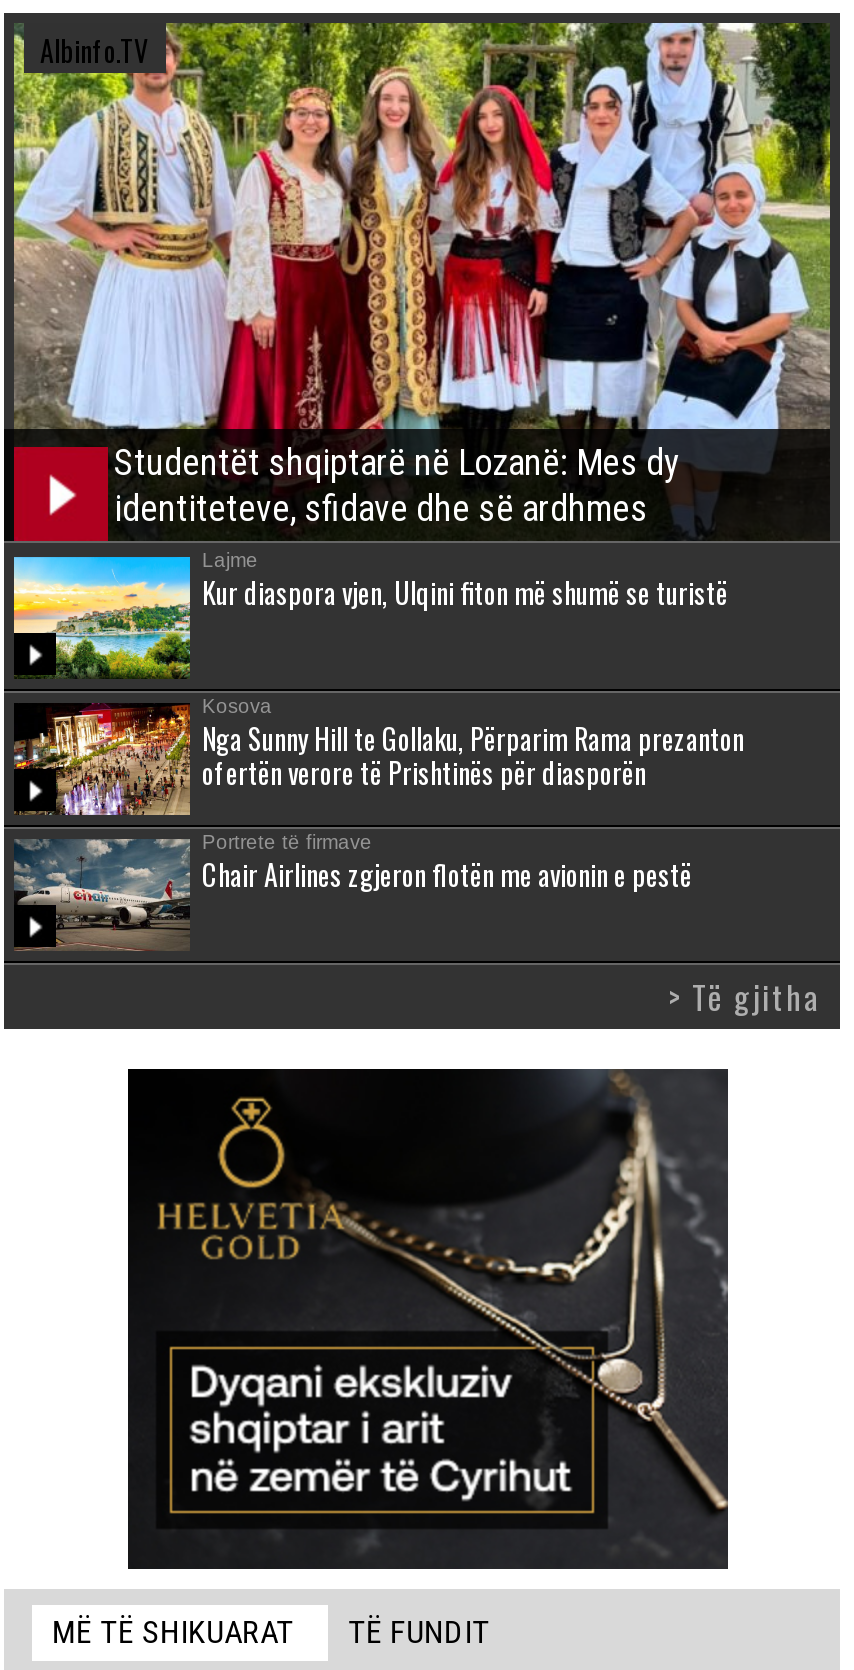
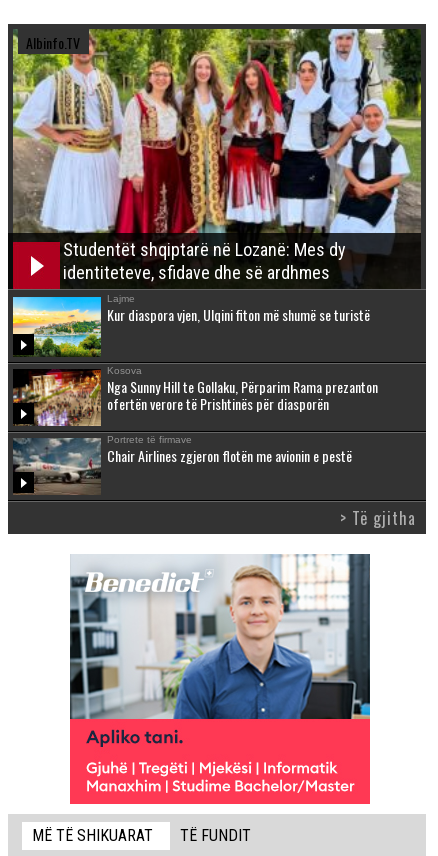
[126,1066,730,1572] [image] -> [69,553,371,805] [image]

